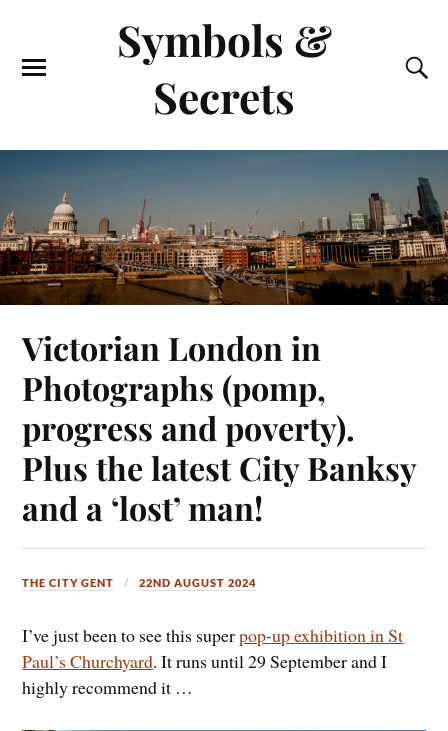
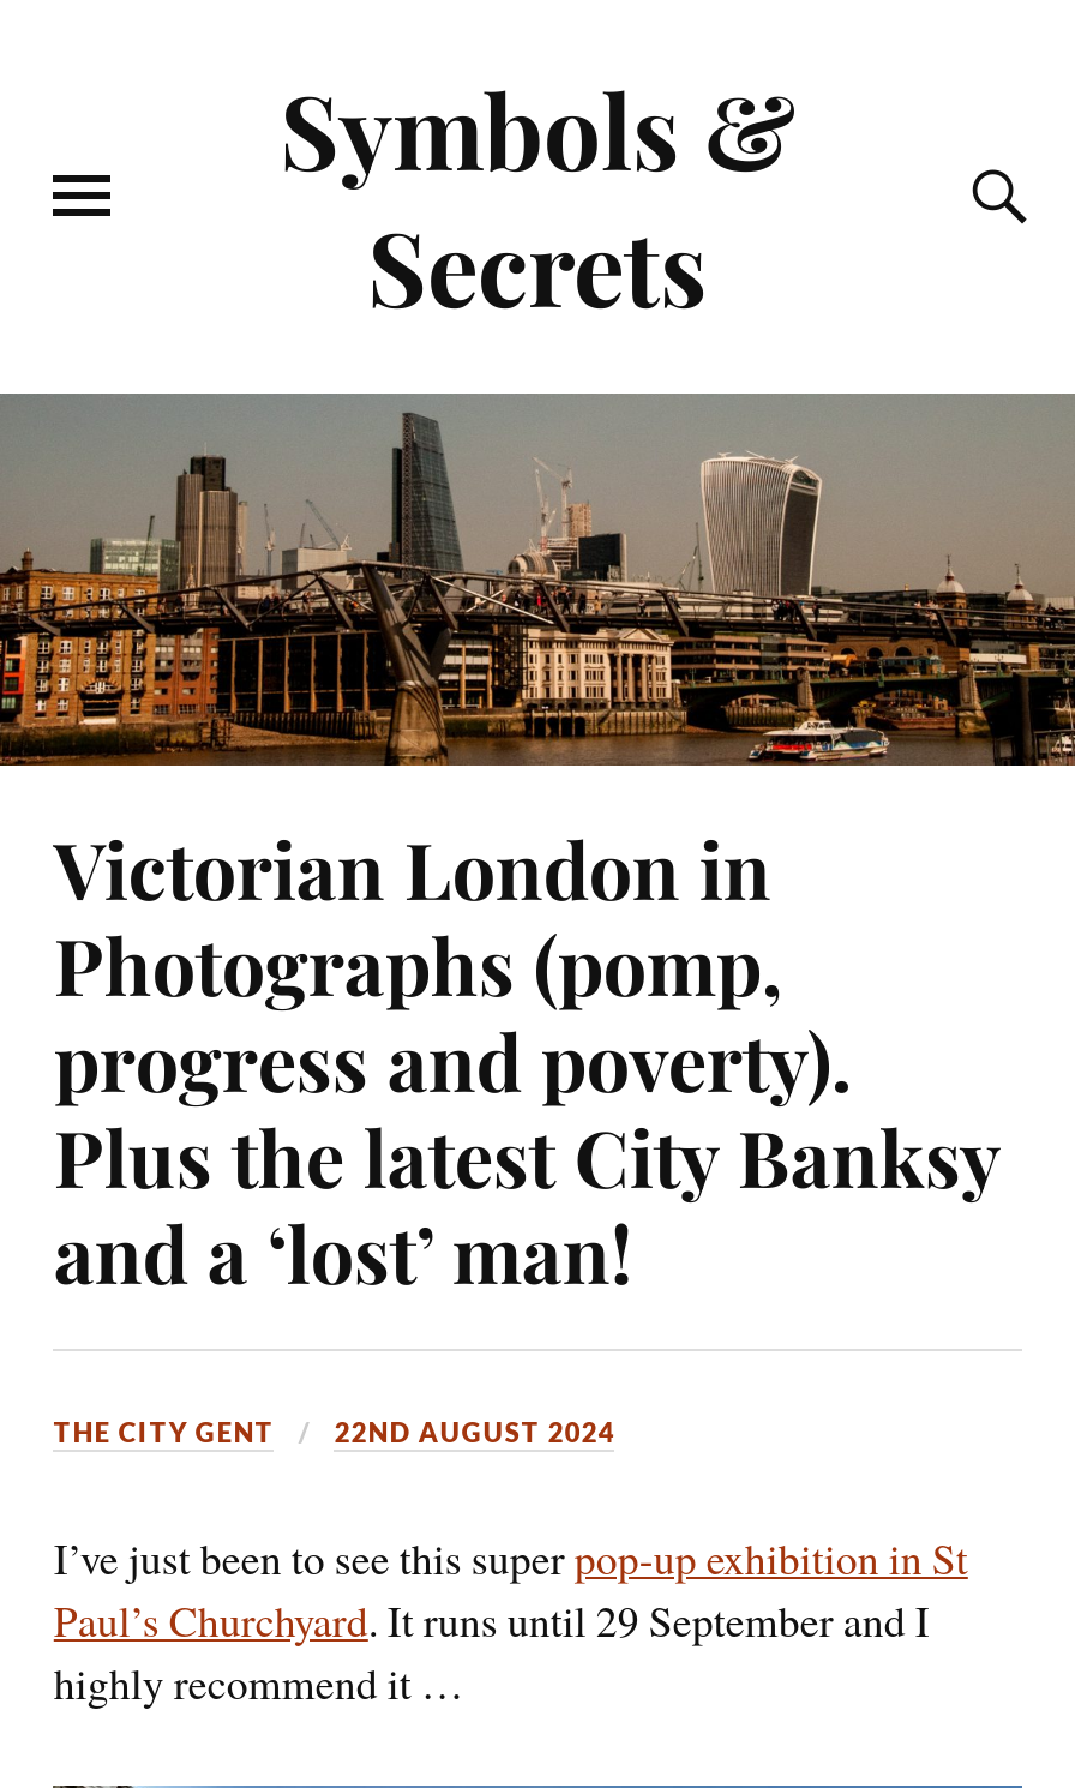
[3,151,445,306] [image] -> [7,394,1068,768] [image]

